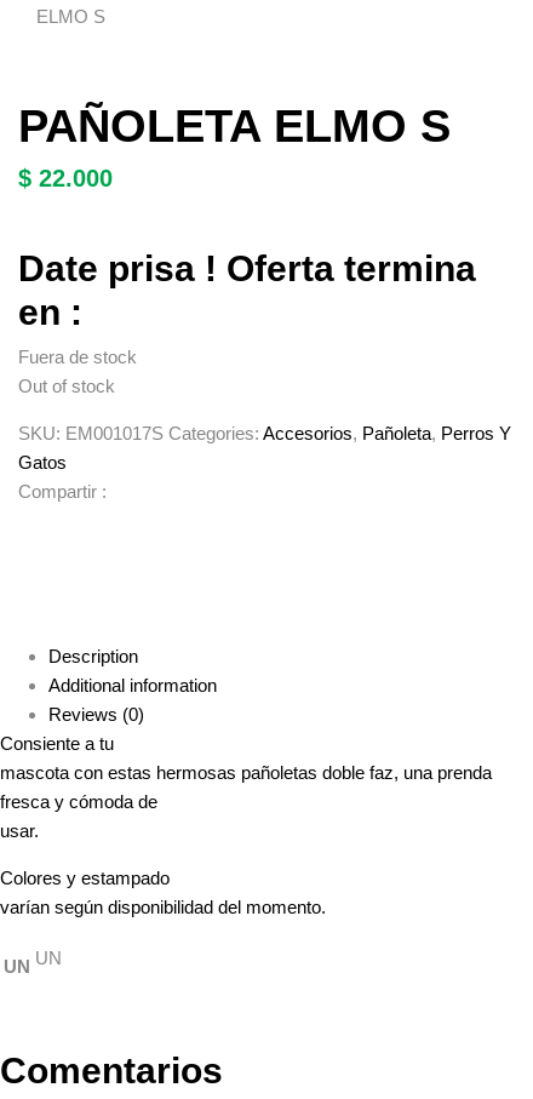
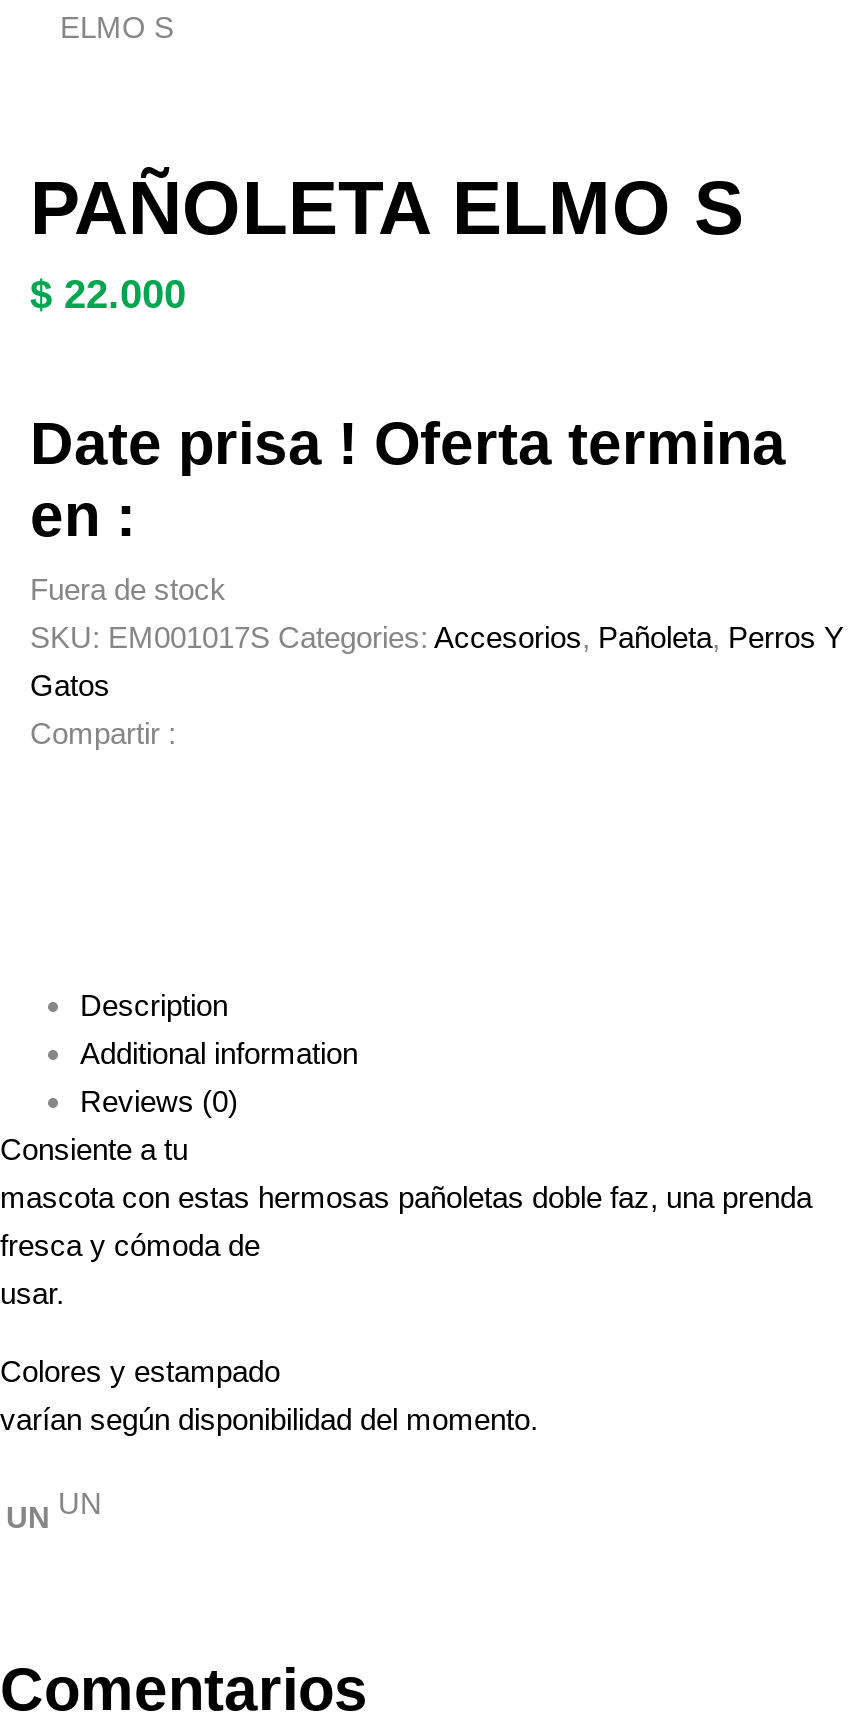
[18,376,115,396] Out of stock -> none

